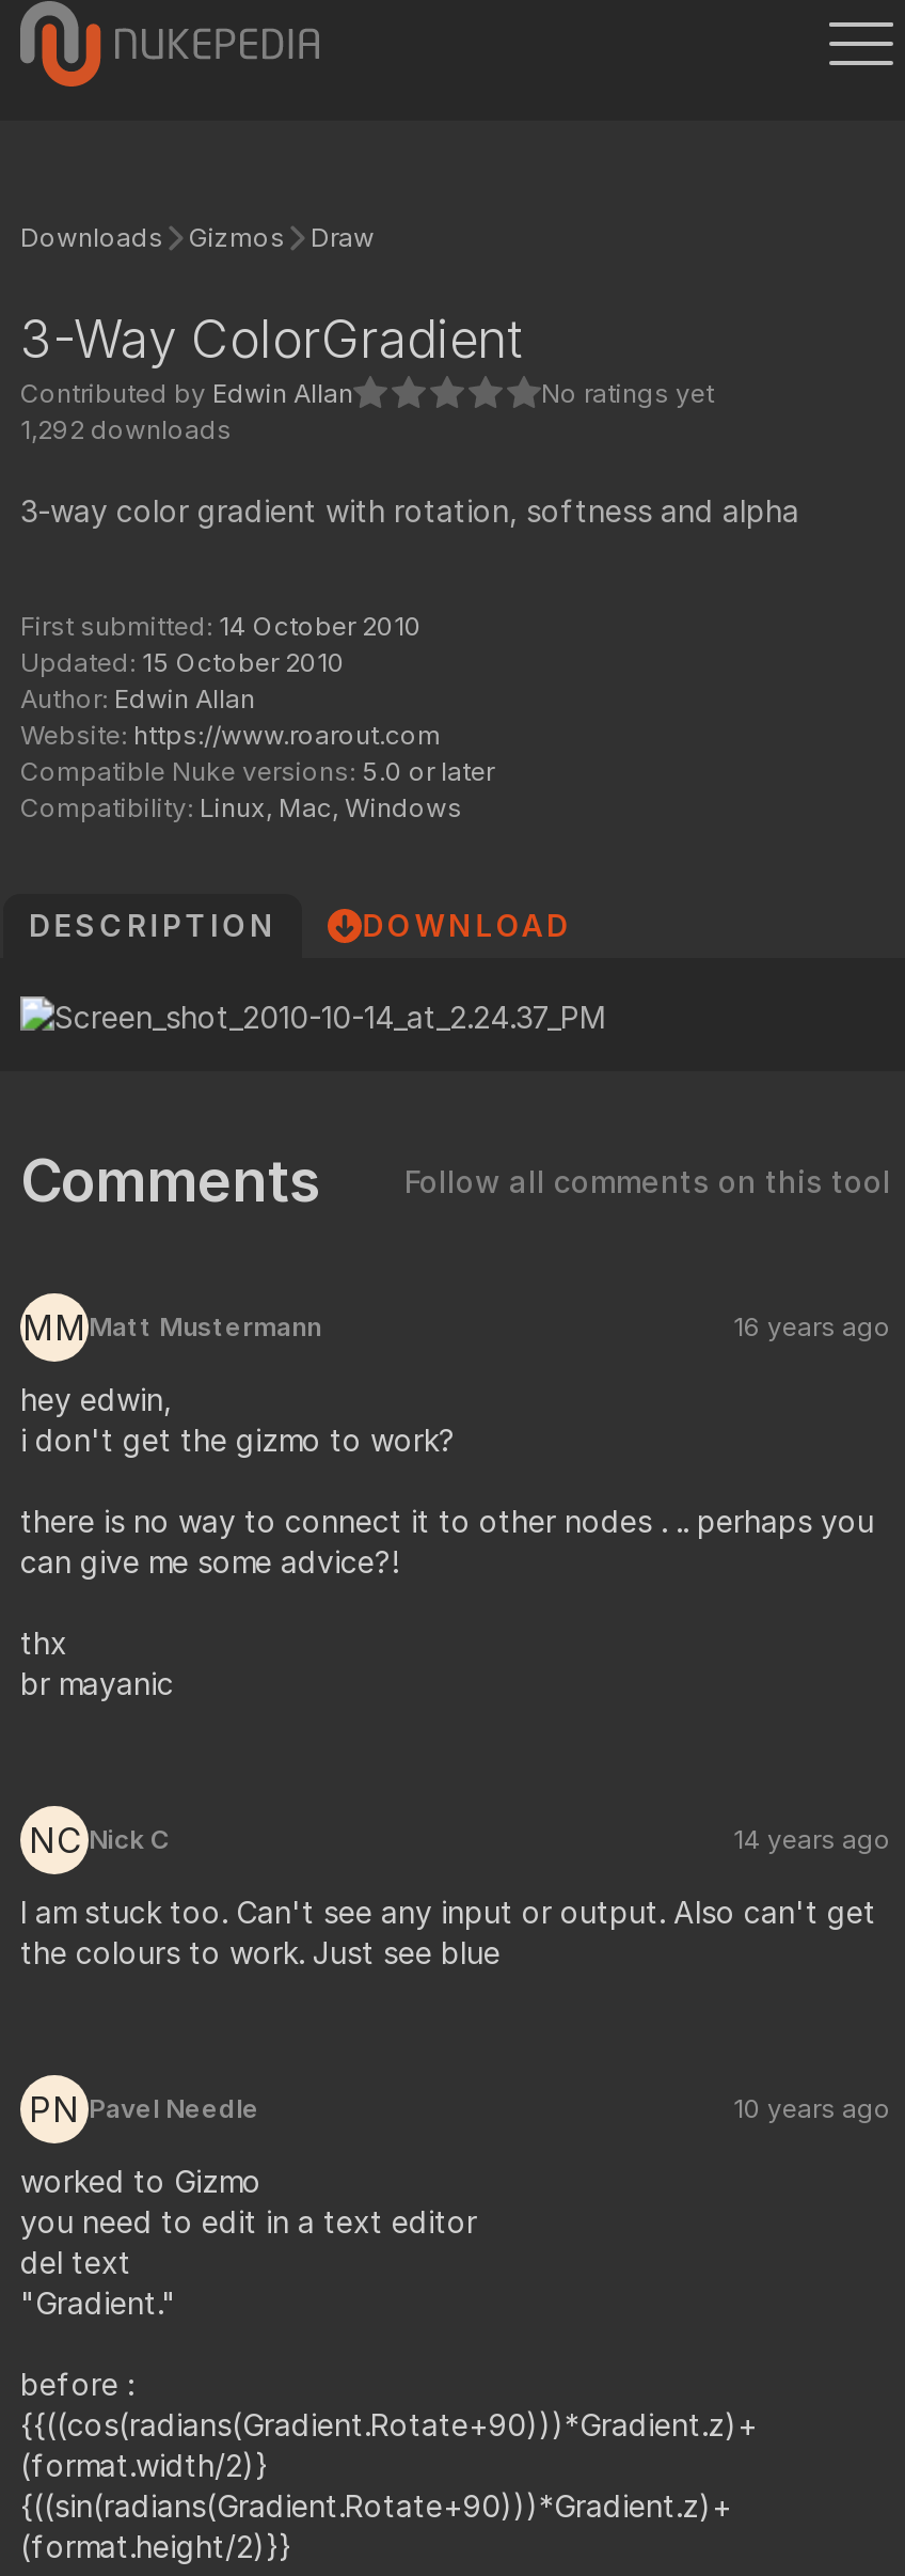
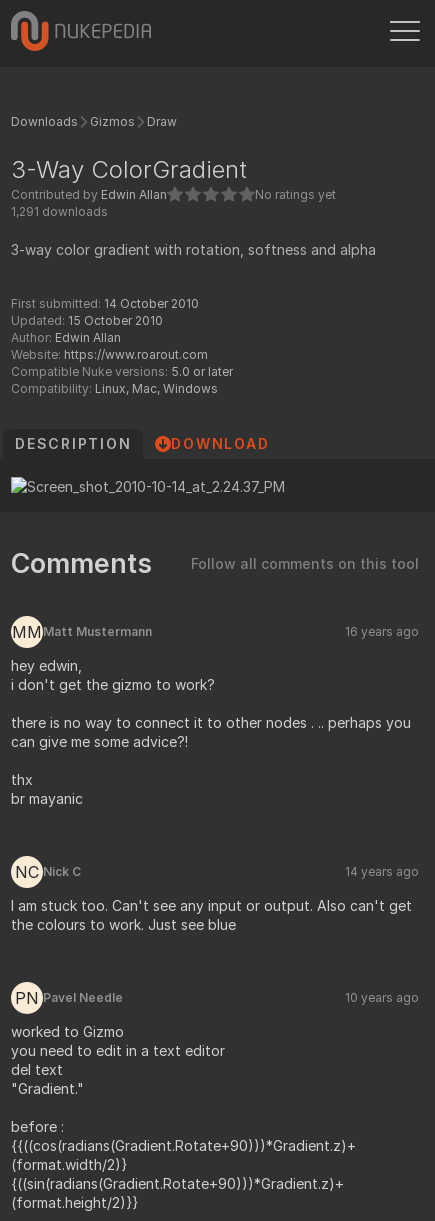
[20,413,232,445] 1,292 downloads -> [11,204,108,219] 1,291 downloads

